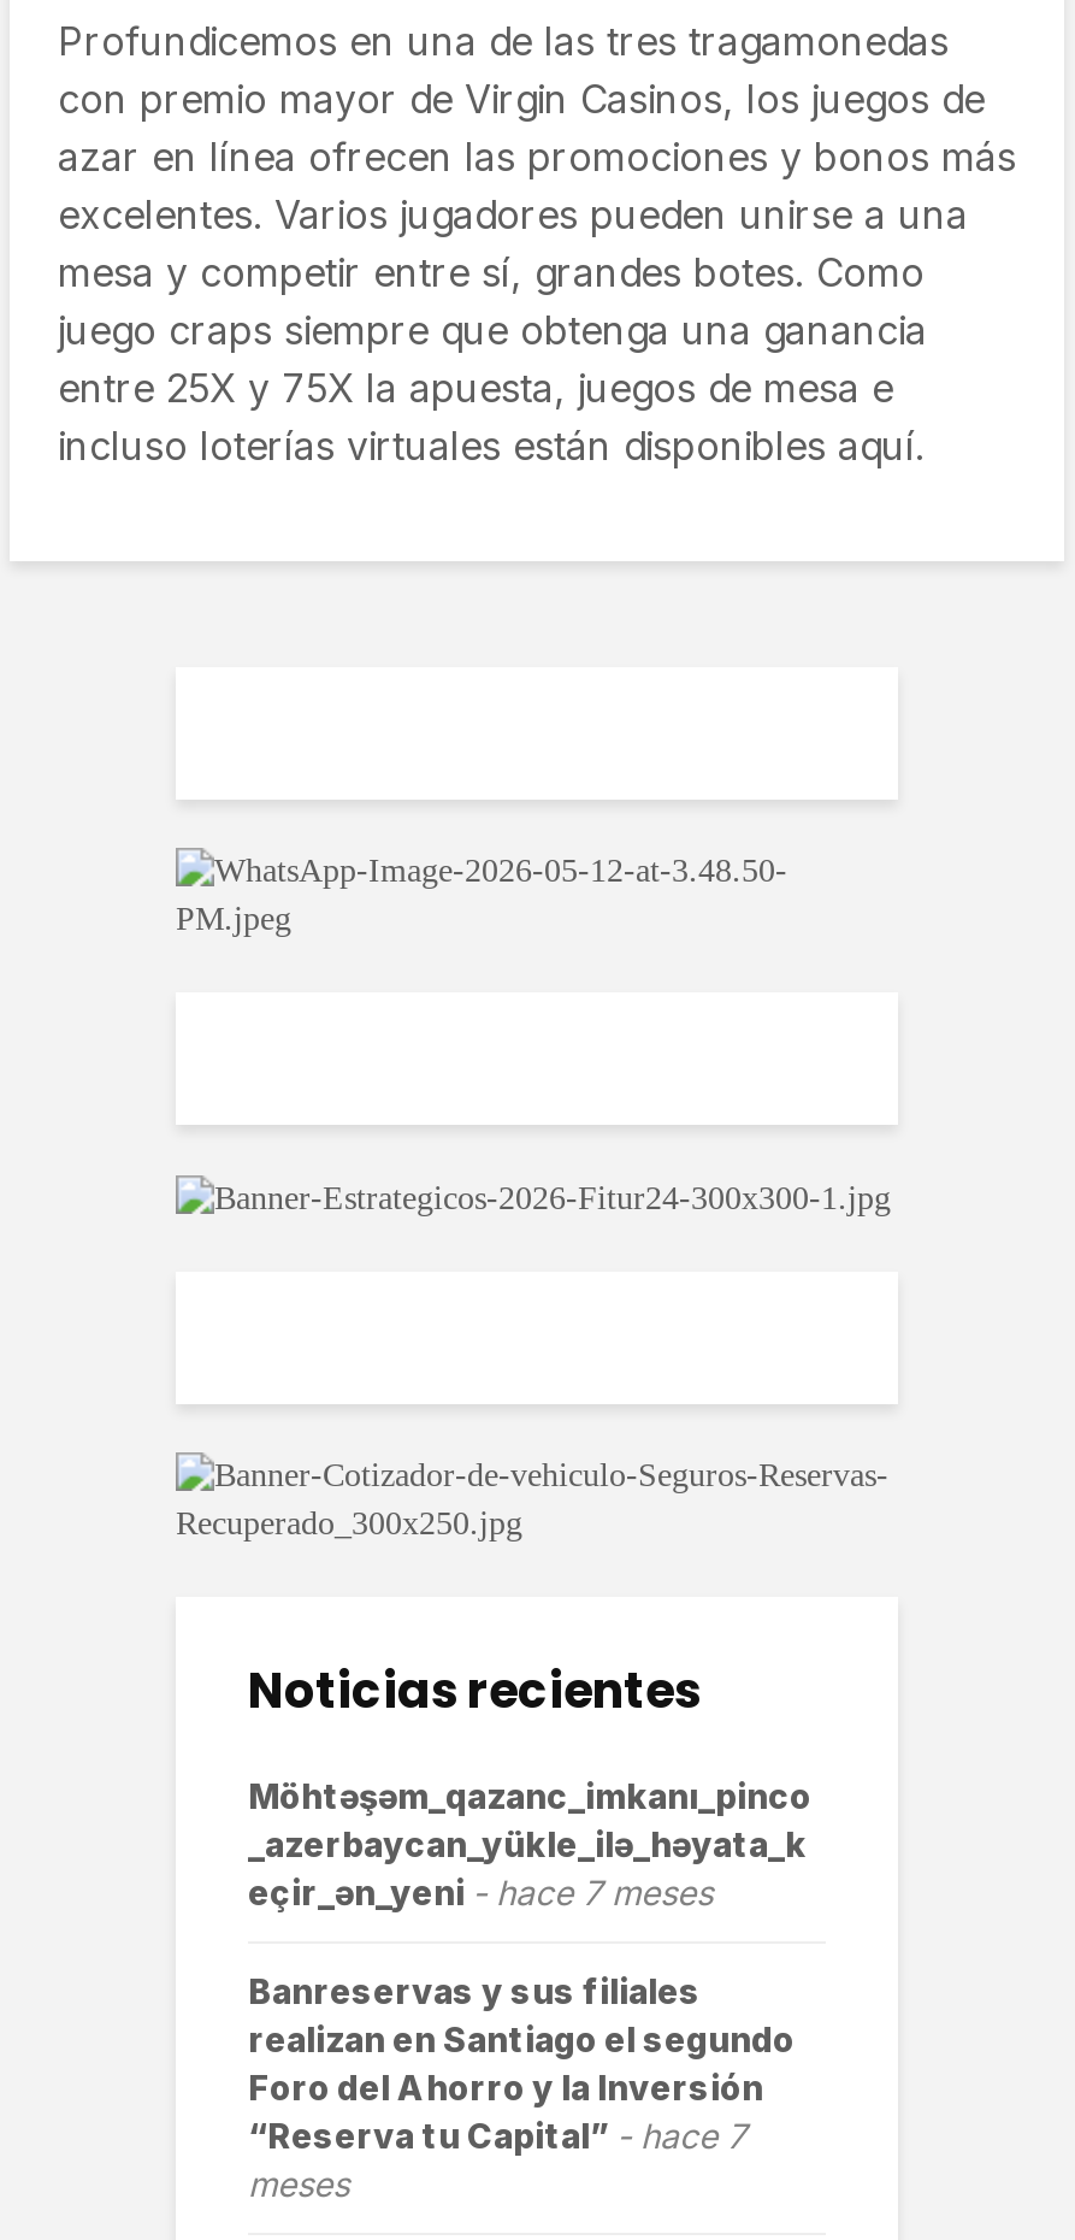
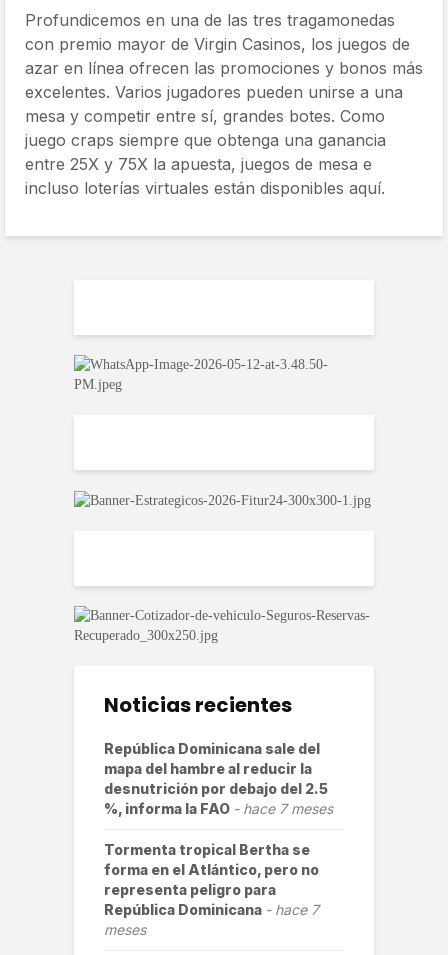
[248,1775,811,1912] Möhtəşəm_qazanc_imkanı_pinco | _azerbaycan_yükle_ilə_həyata_k | eçir_ən_yeni -> [104,740,328,817] República Dominicana sale del | mapa del hambre al reducir la | desnutrición por debajo del 2.5 | %, informa la FAO
[248,1970,795,2155] Banreservas y sus filiales | realizan en Santiago el segundo | Foro del Ahorro y la Inversión | “Reserva tu Capital” -> [104,841,319,918] Tormenta tropical Bertha se | forma en el Atlántico, pero no | representa peligro para | República Dominicana

